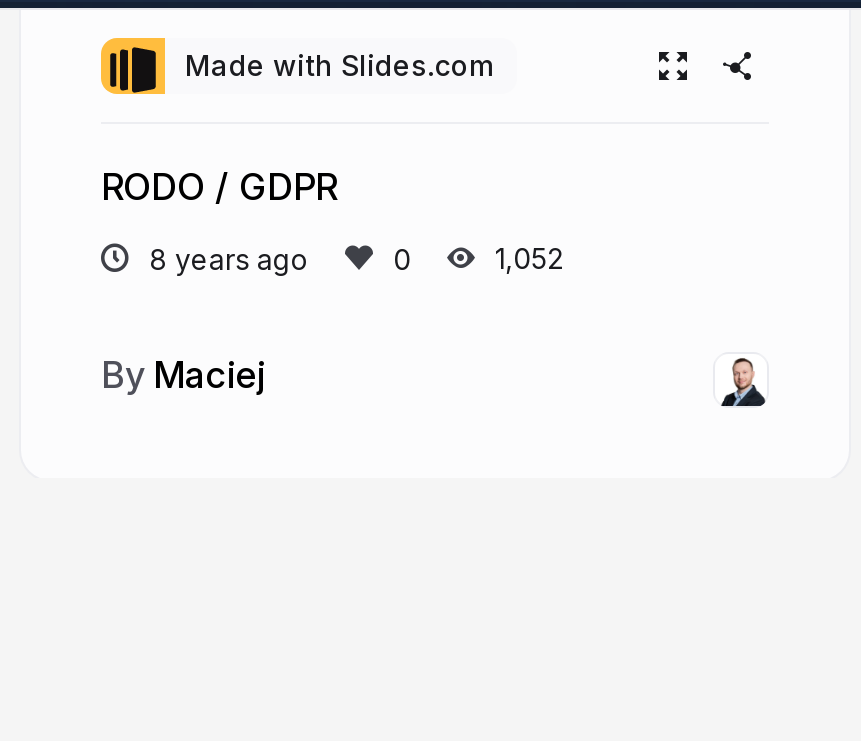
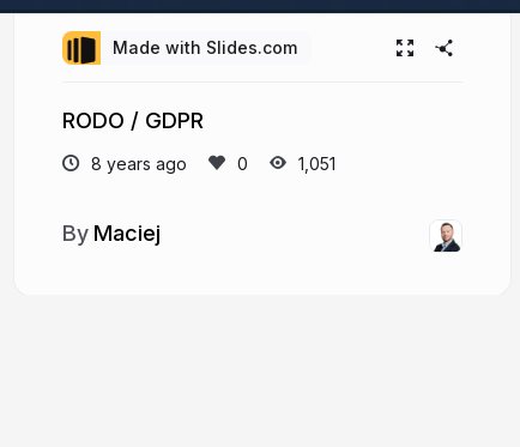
[495,241,563,275] 1,052 -> [298,153,335,173] 1,051

